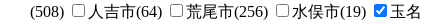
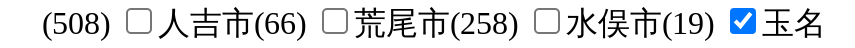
[88,3,162,20] 人吉市(64) -> [158,7,306,41] 人吉市(66)
[186,3,268,20] 荒尾市(256) -> [354,7,518,41] 荒尾市(258)

